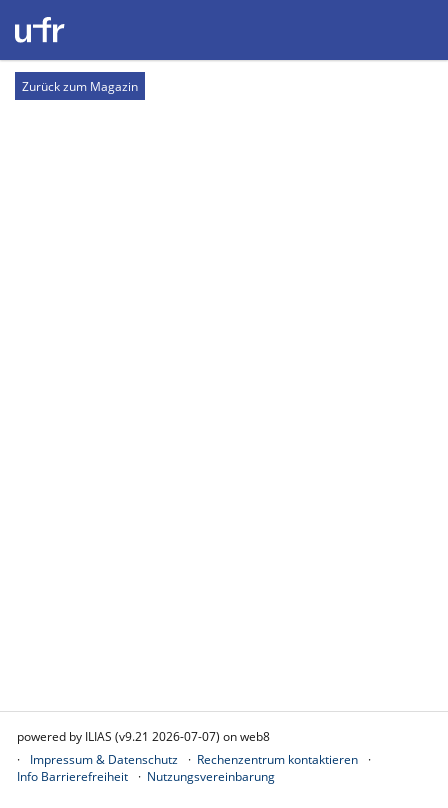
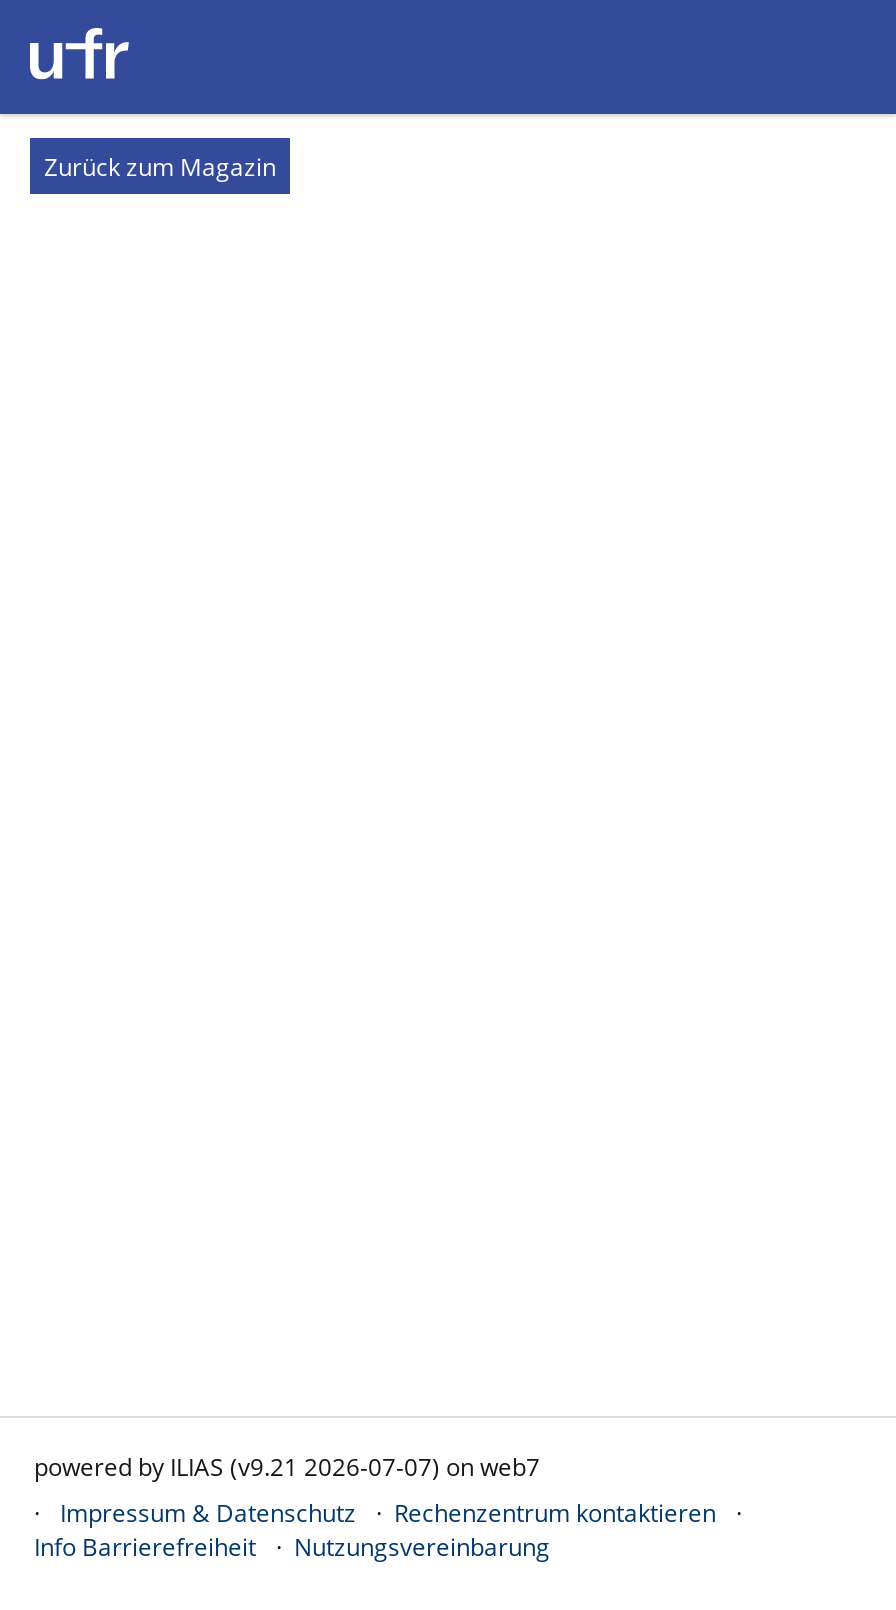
[17,728,270,745] powered by ILIAS (v9.21 2026-07-07) on web8 -> [34,1450,540,1484] powered by ILIAS (v9.21 2026-07-07) on web7

